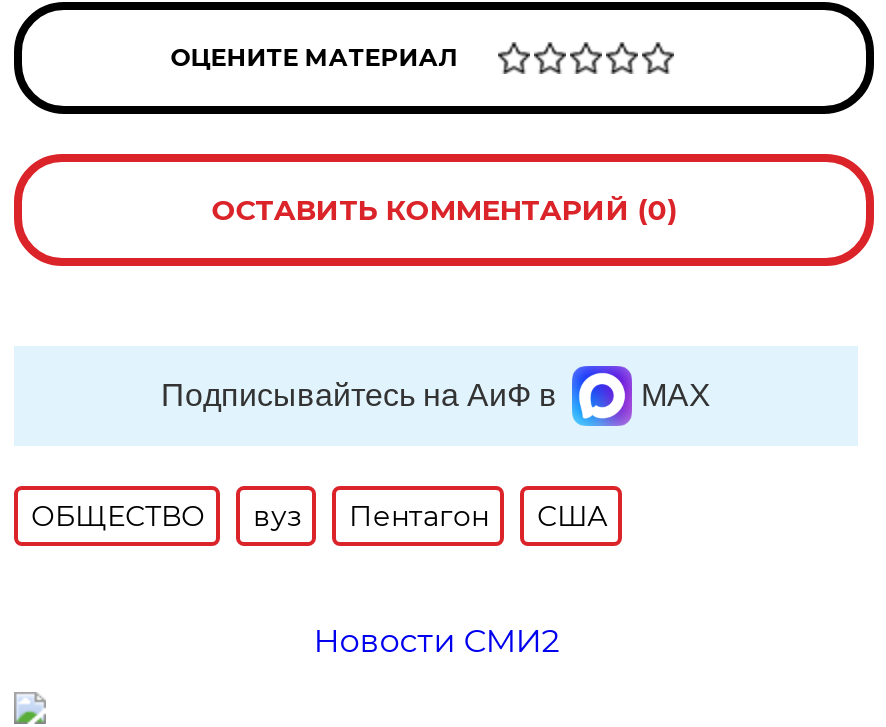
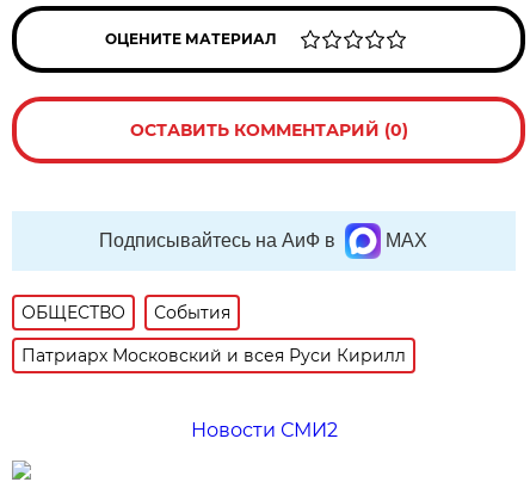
[253,497,607,533] вуз | Пентагон | США -> [22,301,406,366] События | Патриарх Московский и всея Руси Кирилл

